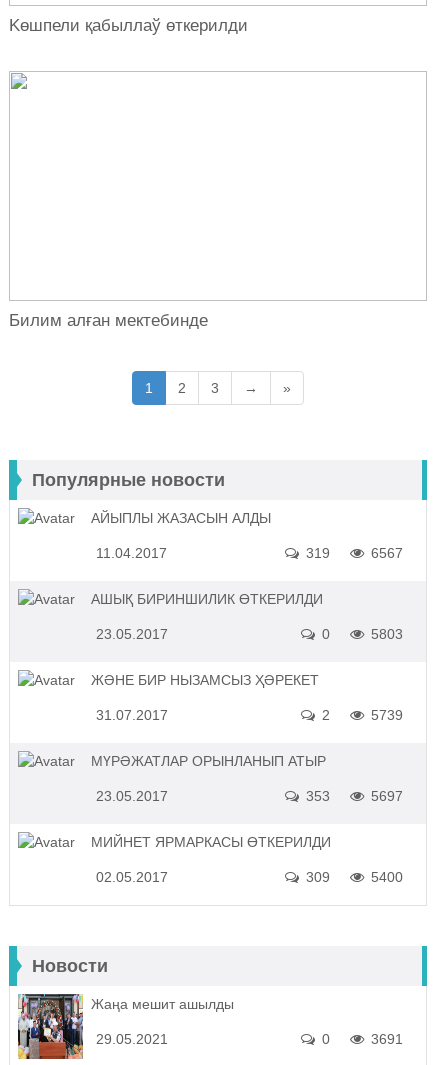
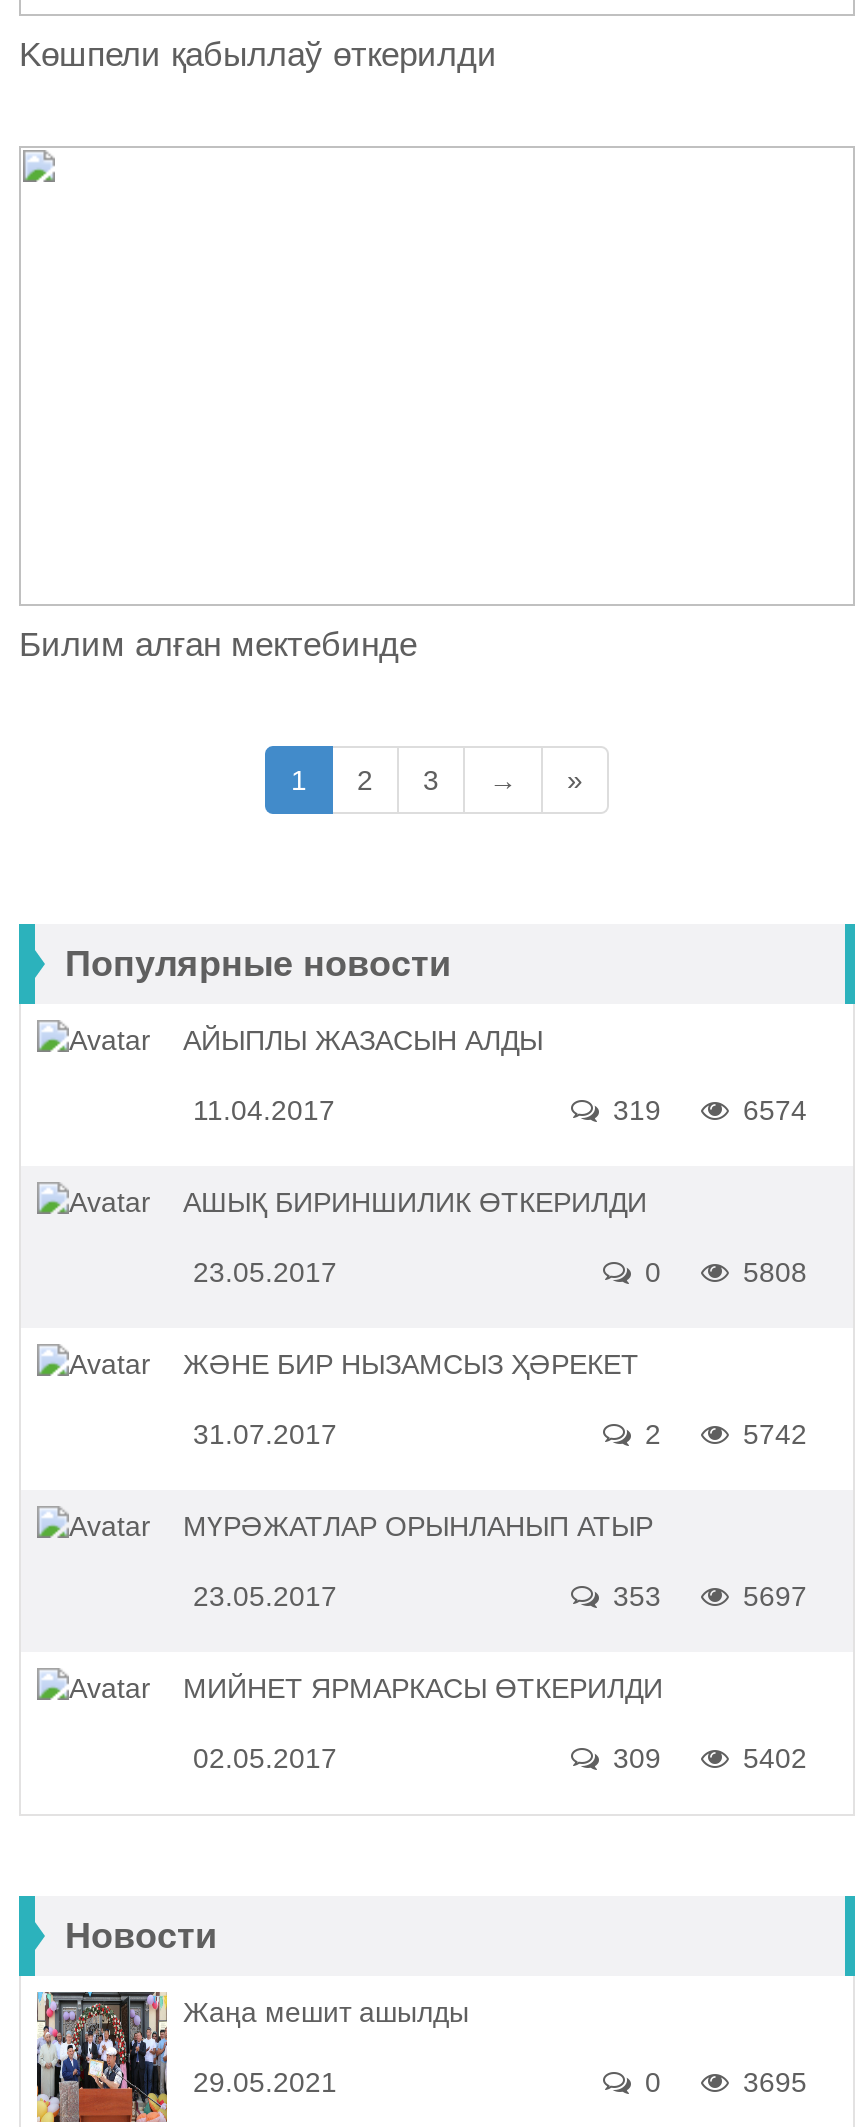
[367,545,403,561] 6567 -> [735,1094,807,1126] 6574
[367,626,403,642] 5803 -> [735,1256,807,1288] 5808
[367,707,403,723] 5739 -> [735,1418,807,1450] 5742
[367,869,403,885] 5400 -> [735,1742,807,1774] 5402
[367,1031,403,1047] 3691 -> [735,2066,807,2098] 3695

